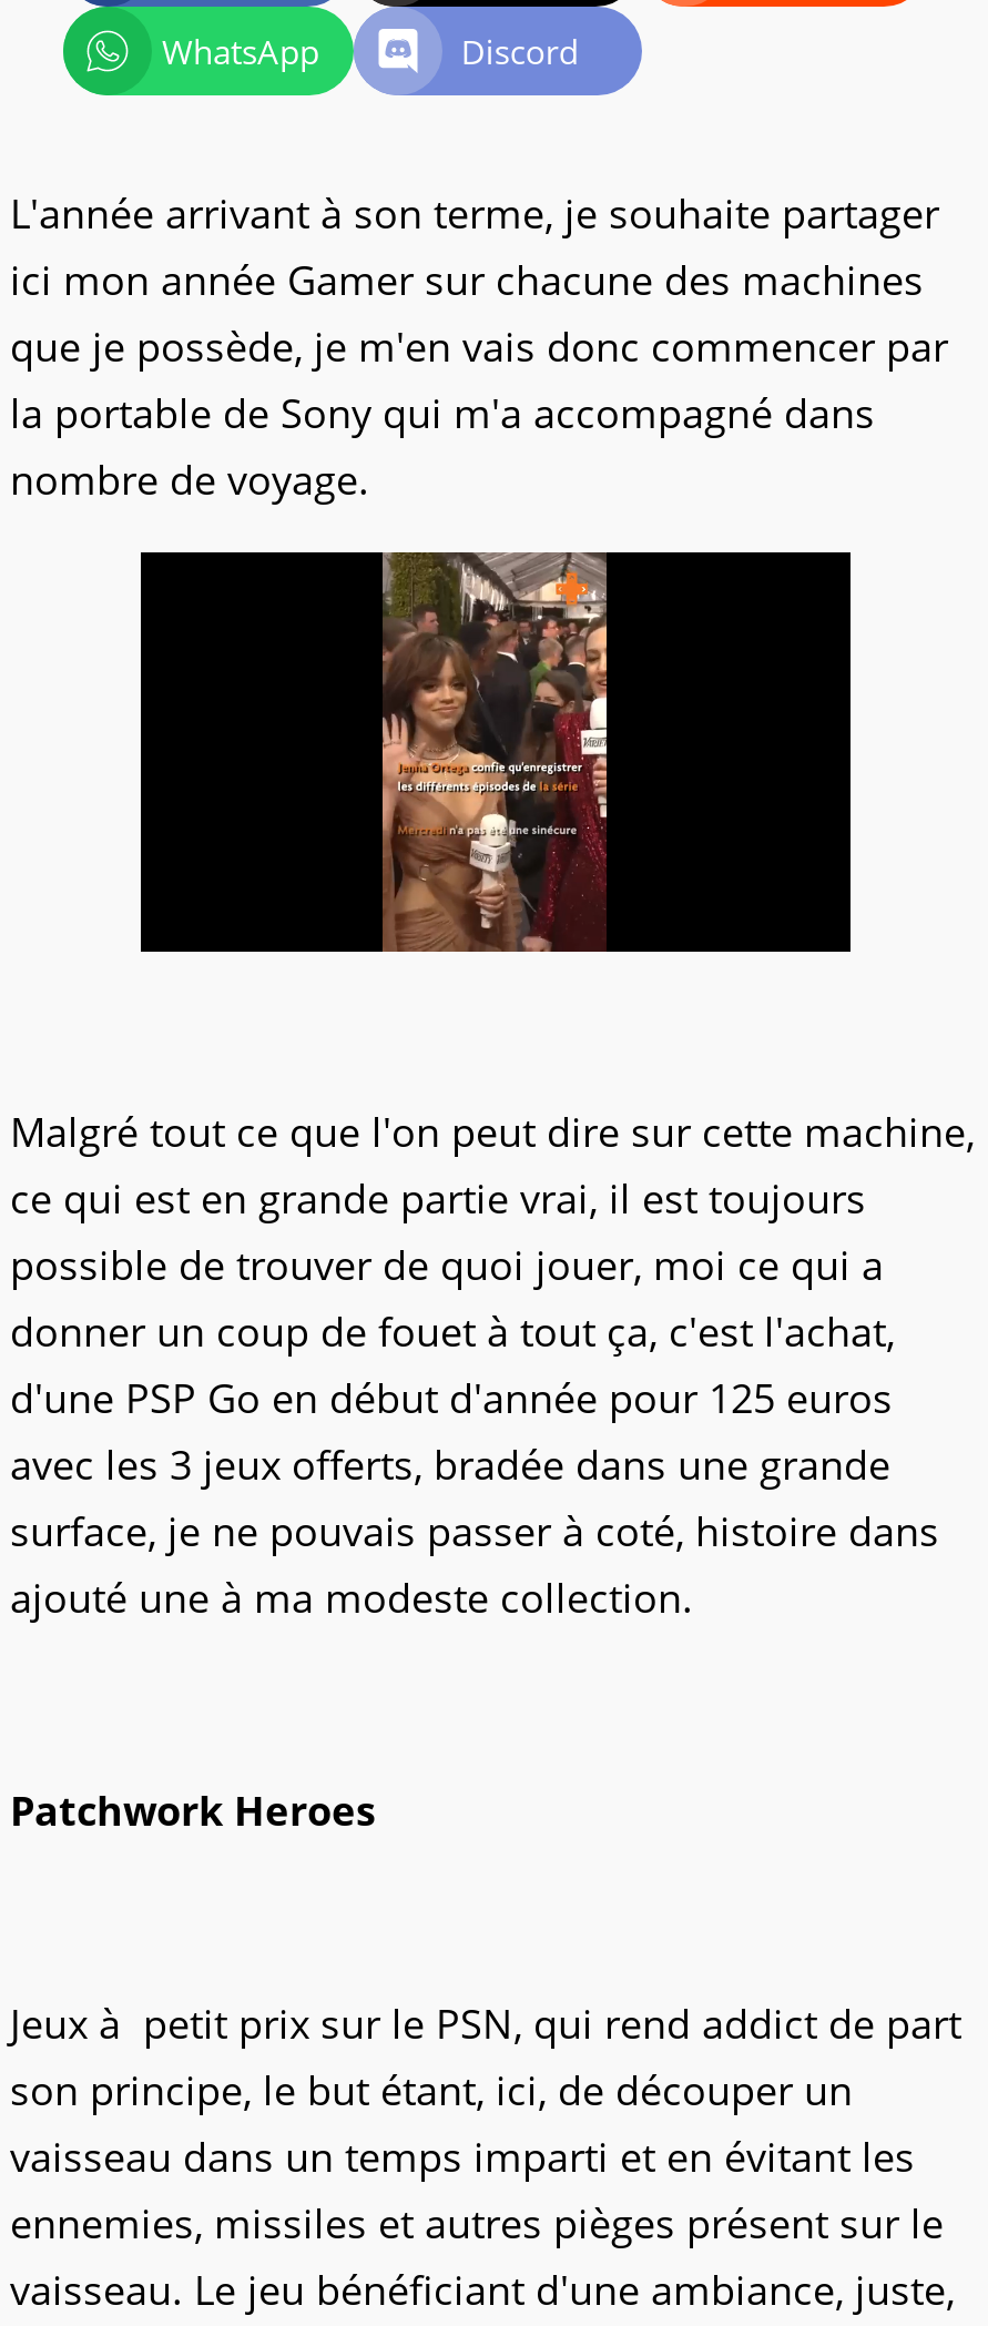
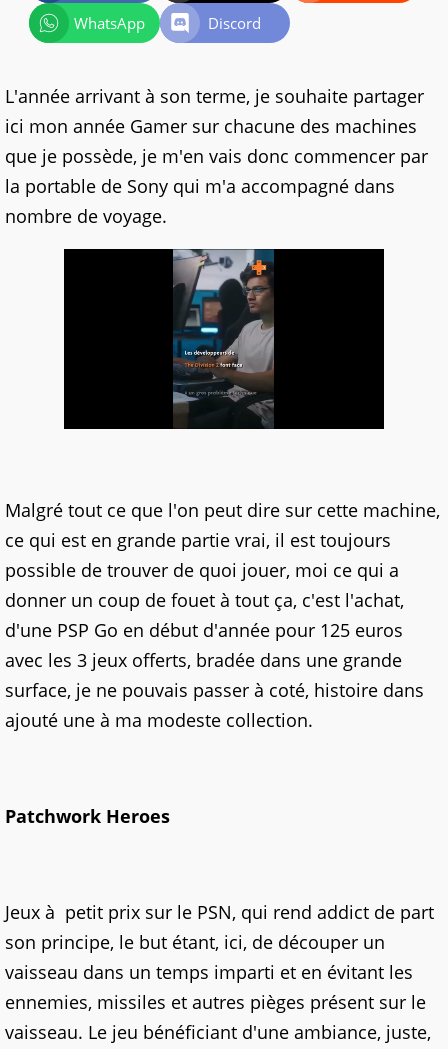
[380,550,609,954] [image] -> [172,248,274,430] [image]

